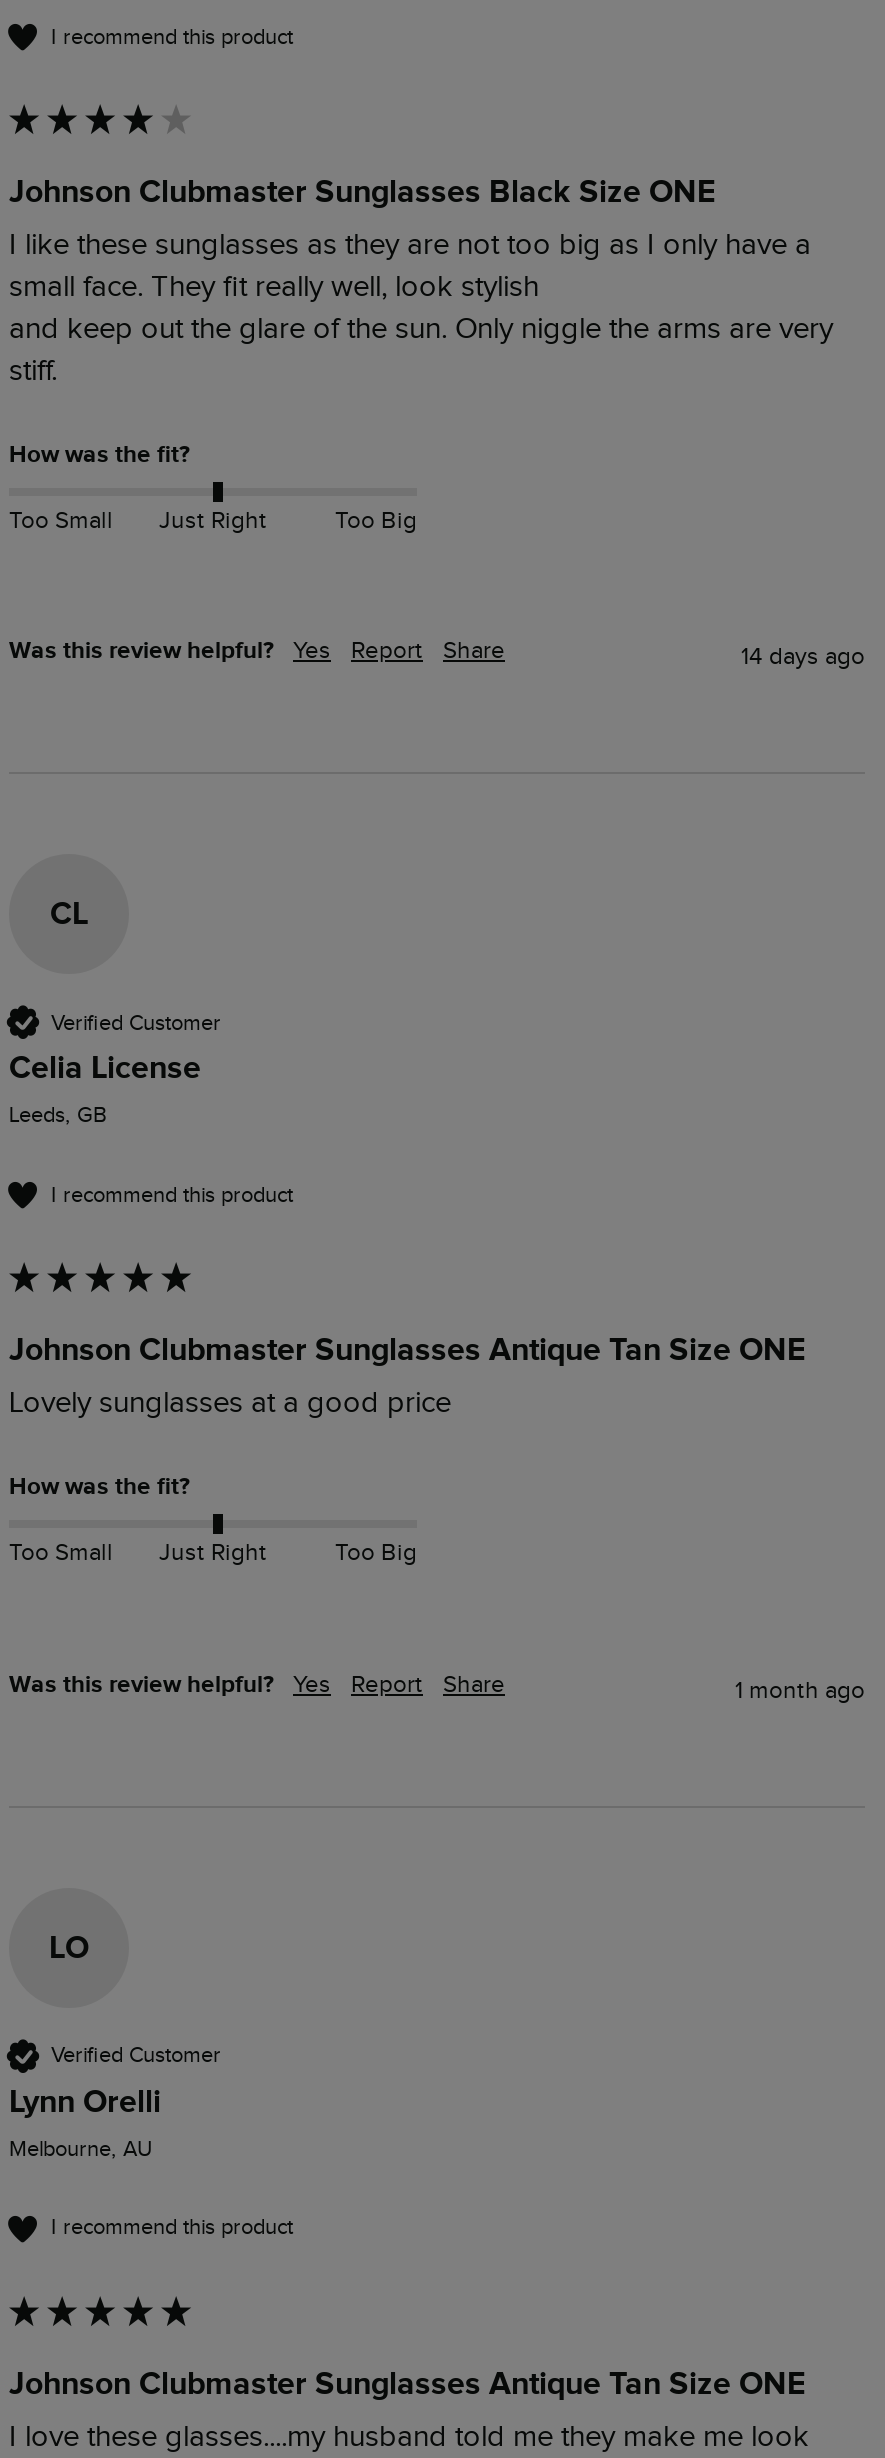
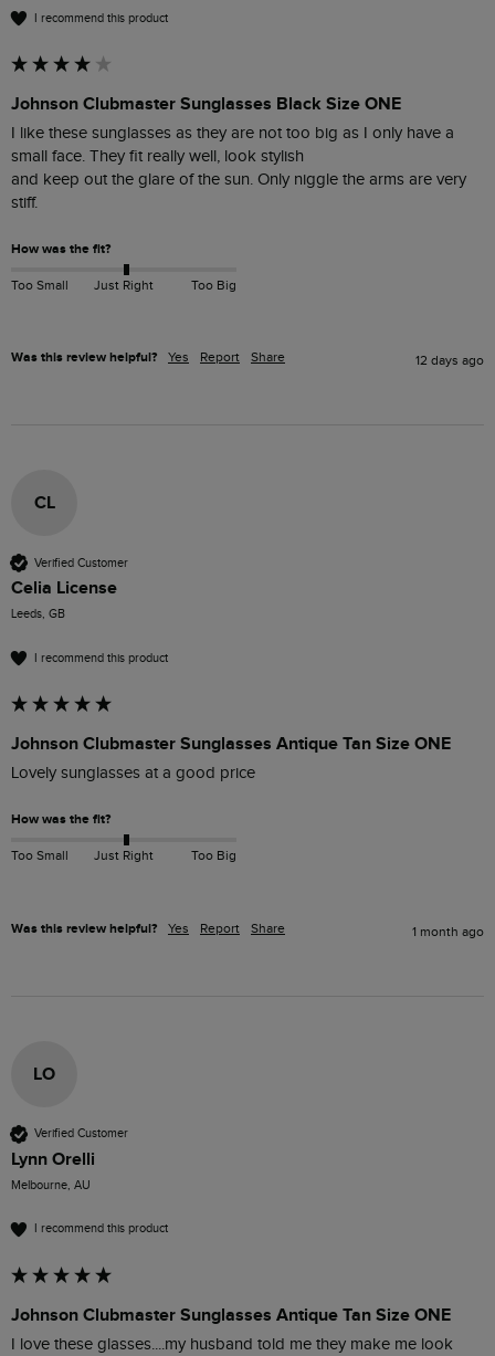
[741,643,865,671] 14 days ago -> [415,353,484,369] 12 days ago

